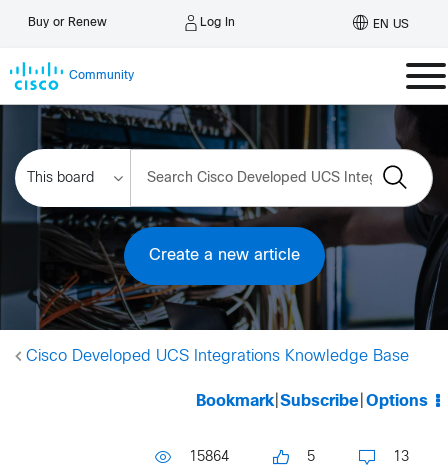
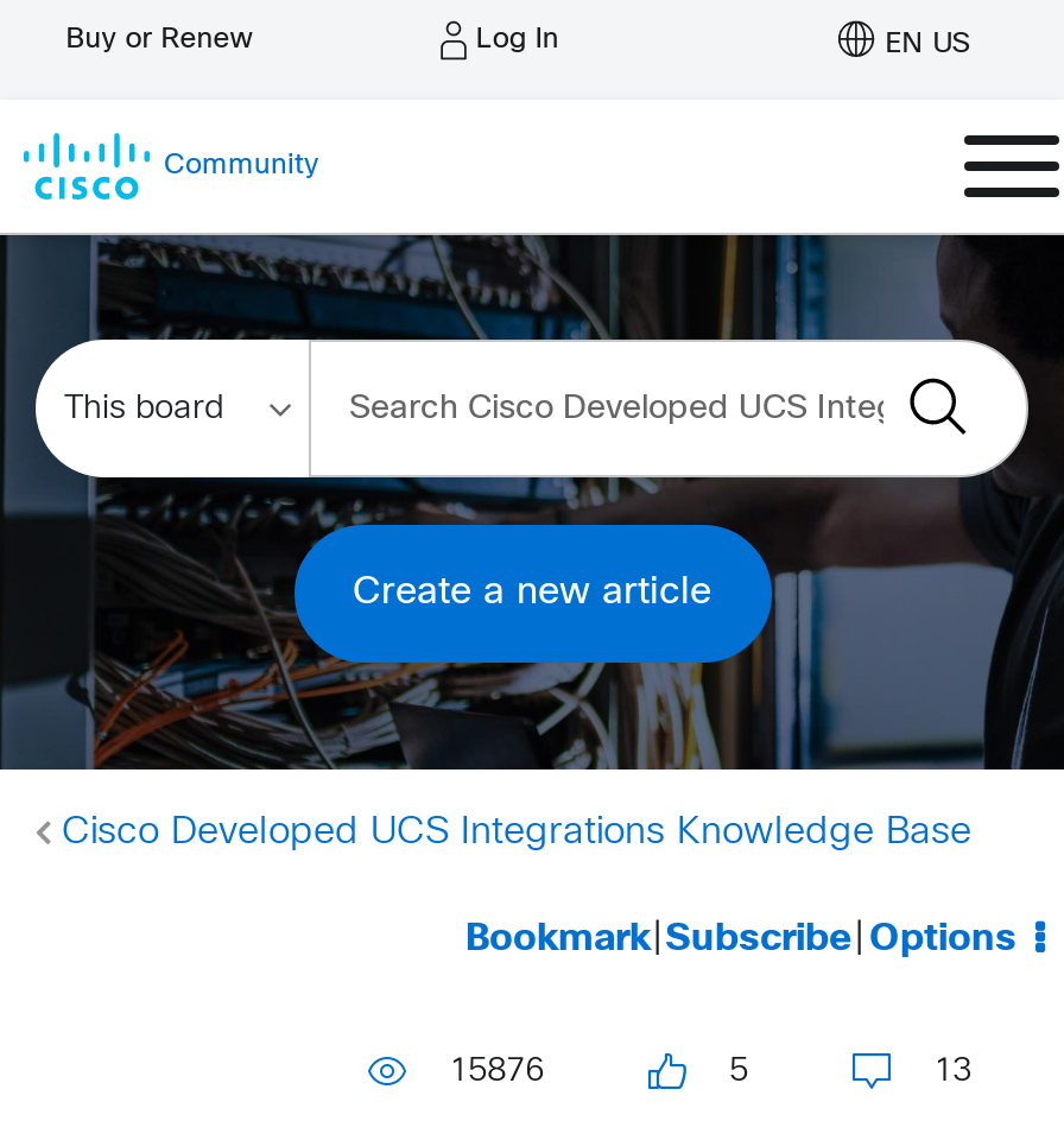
[189,451,229,464] 15864 -> [449,1057,544,1088] 15876

